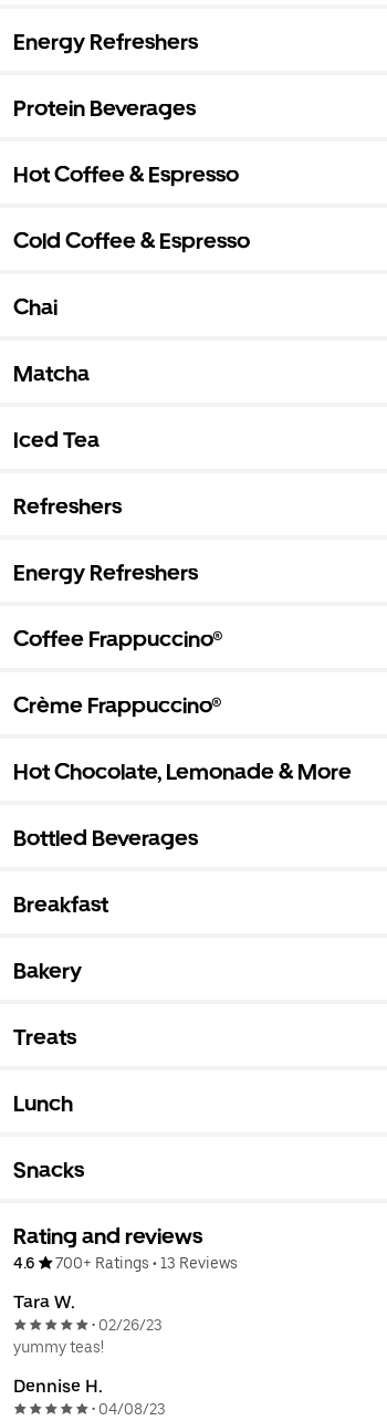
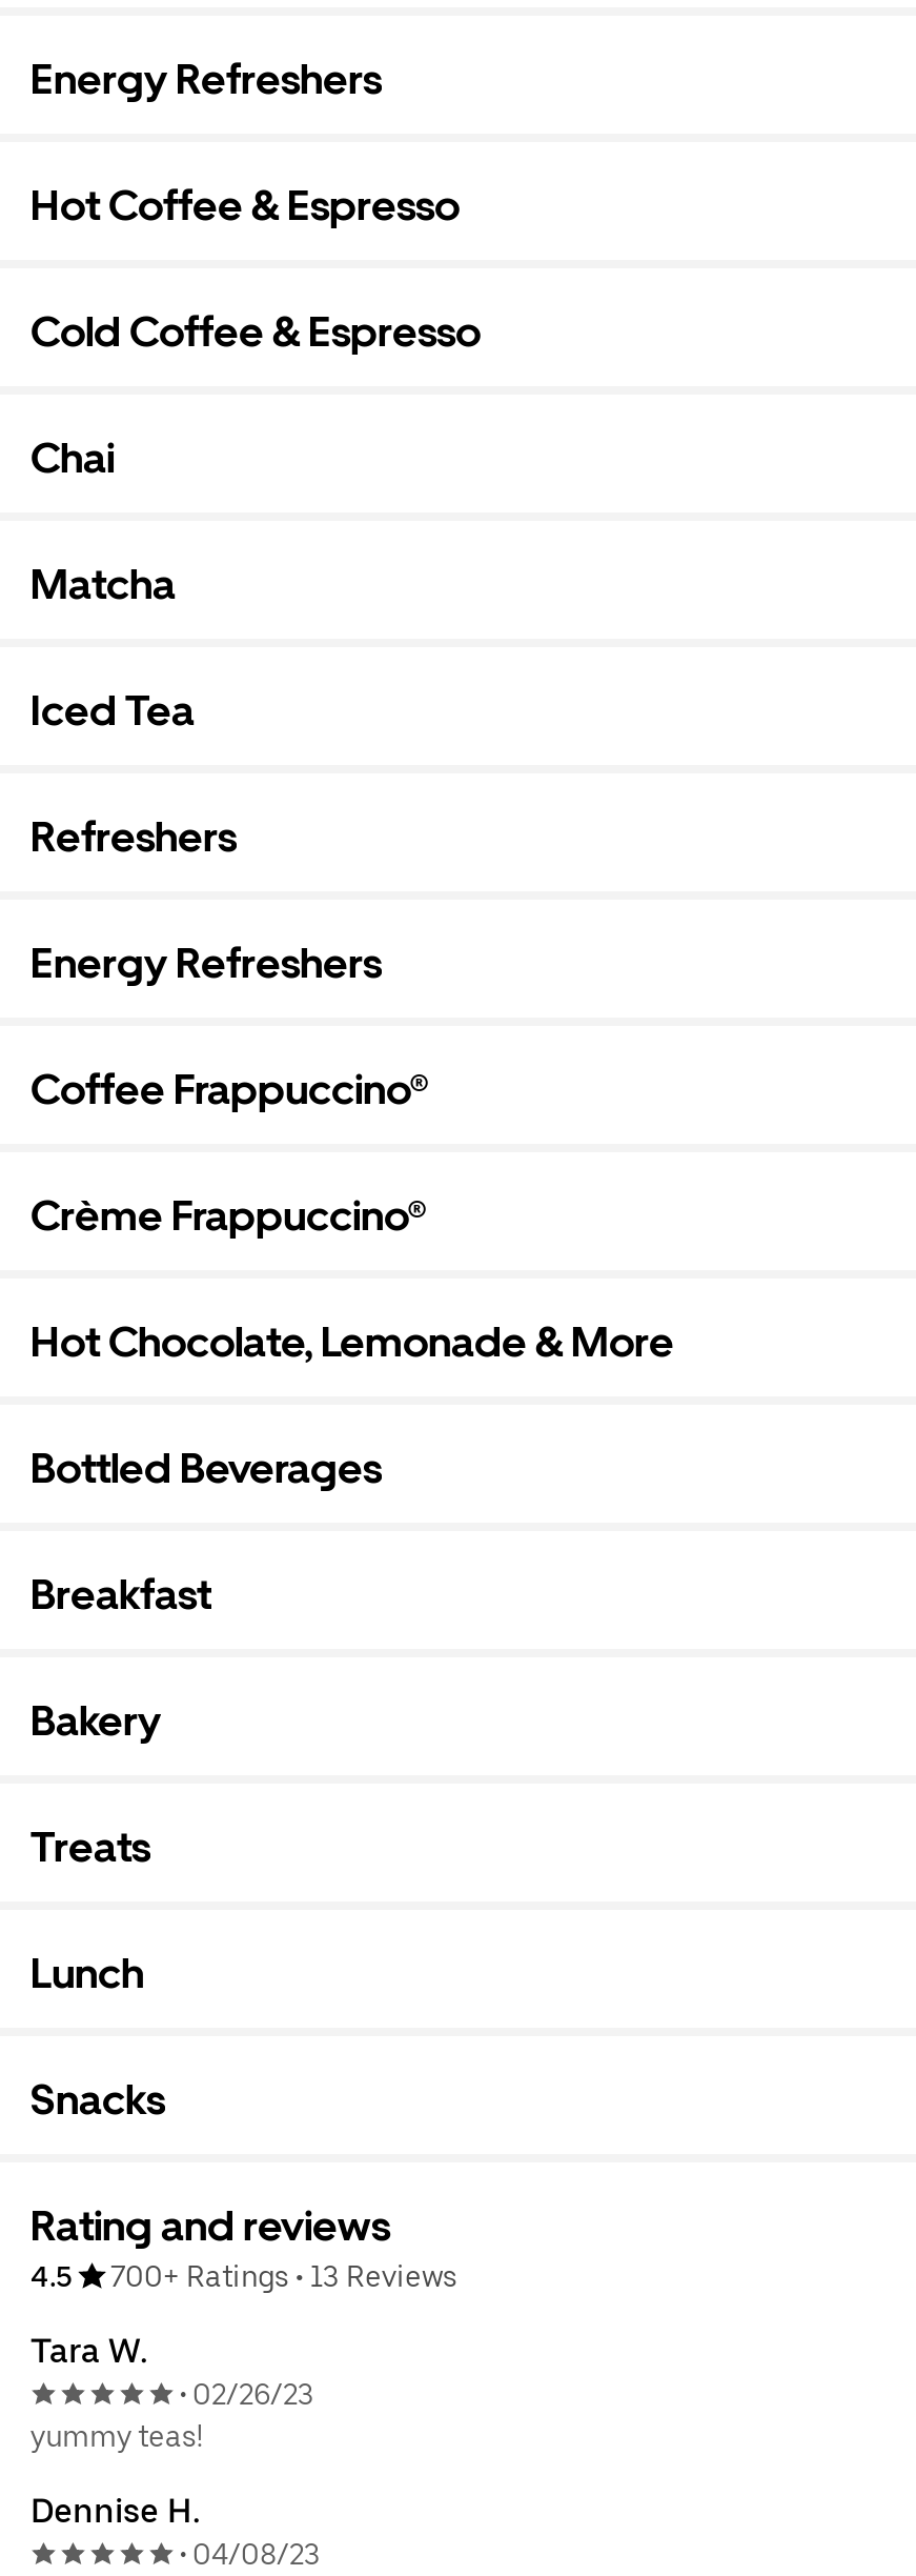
[13,95,196,122] Protein Beverages -> none
[13,1254,238,1272] 4.6 700+ Ratings • 13 Reviews -> [30,2258,457,2292] 4.5 700+ Ratings • 13 Reviews

